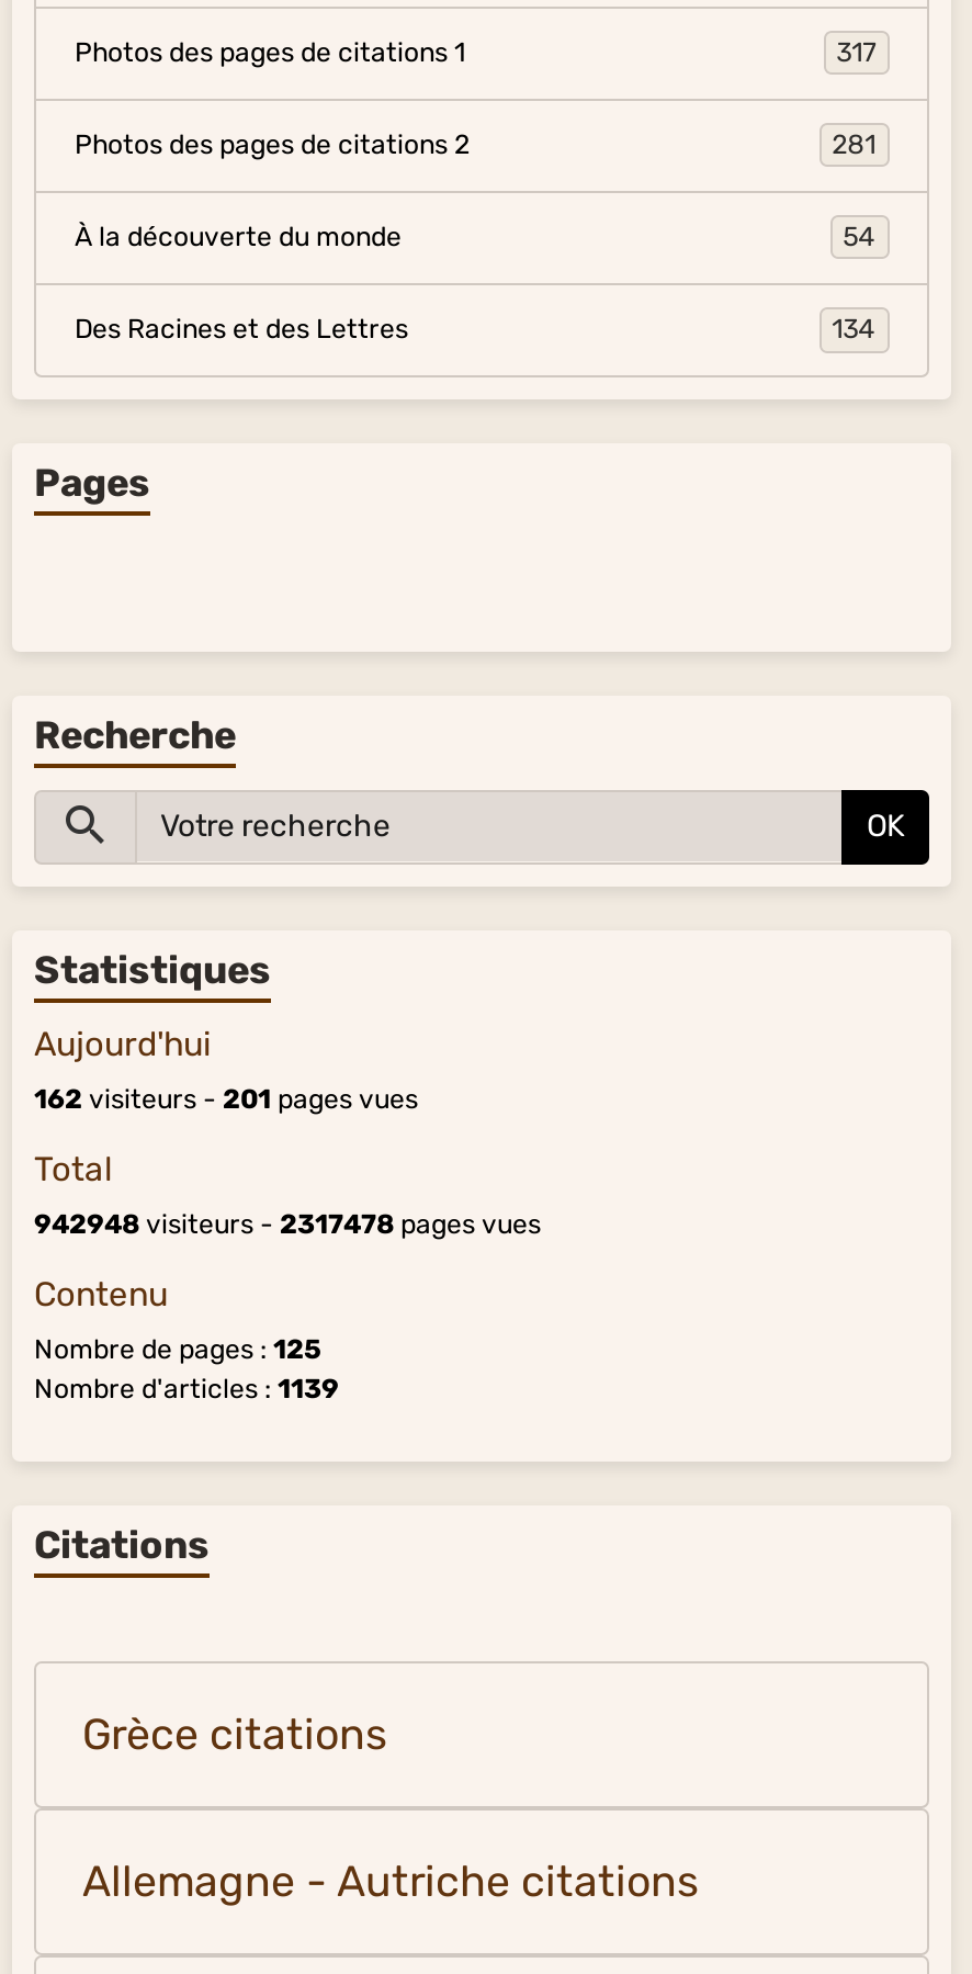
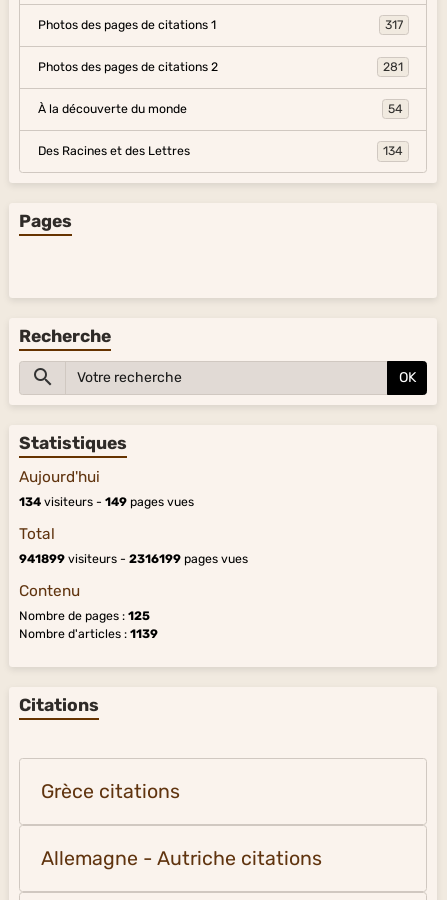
[34,1083,418,1114] 162 visiteurs - 201 pages vues -> [19,494,194,508] 134 visiteurs - 149 pages vues
[34,1208,541,1239] 942948 visiteurs - 2317478 pages vues -> [19,551,248,565] 941899 visiteurs - 2316199 pages vues

